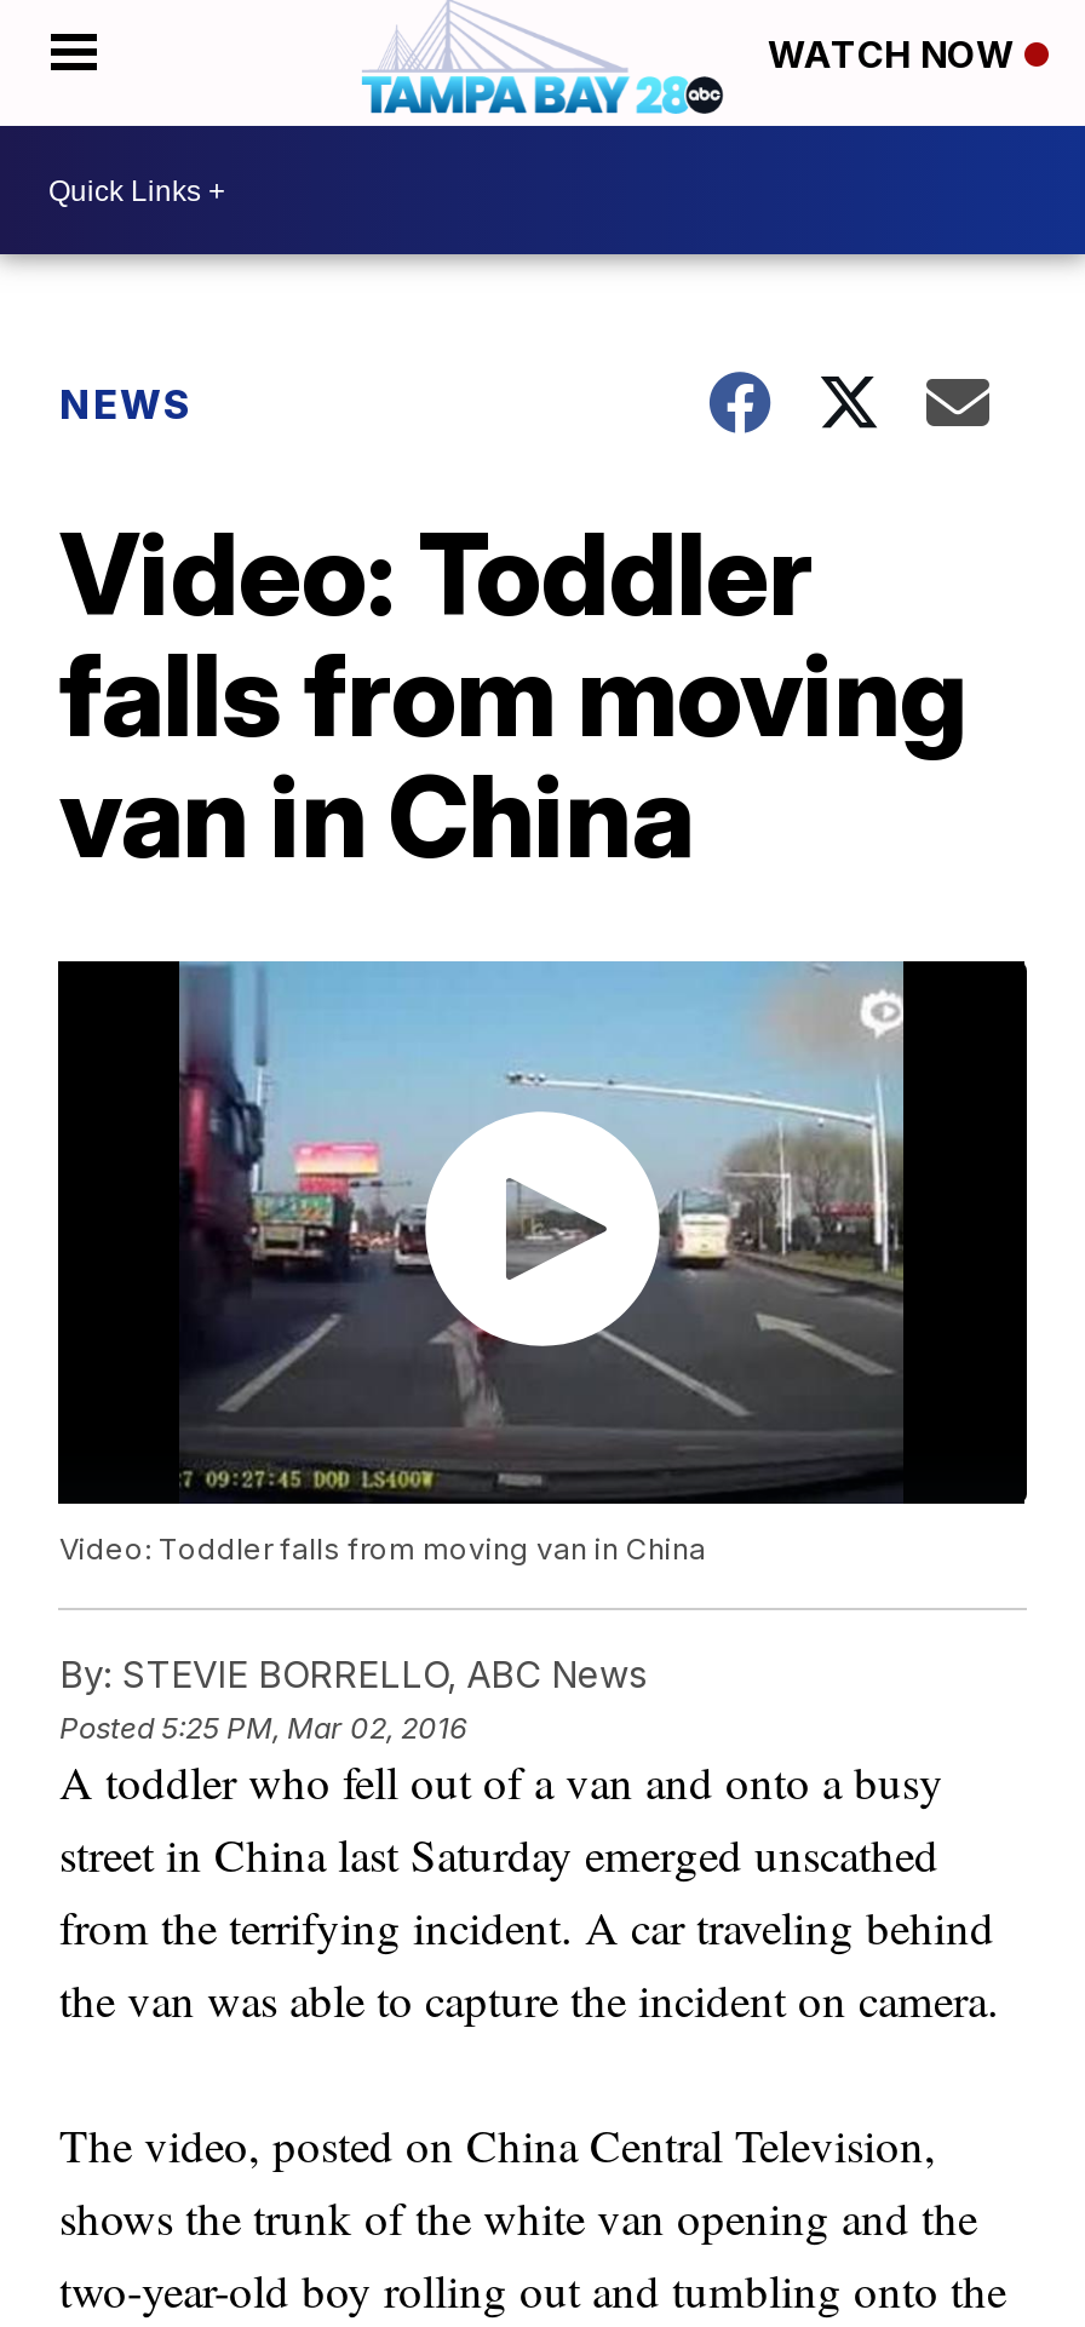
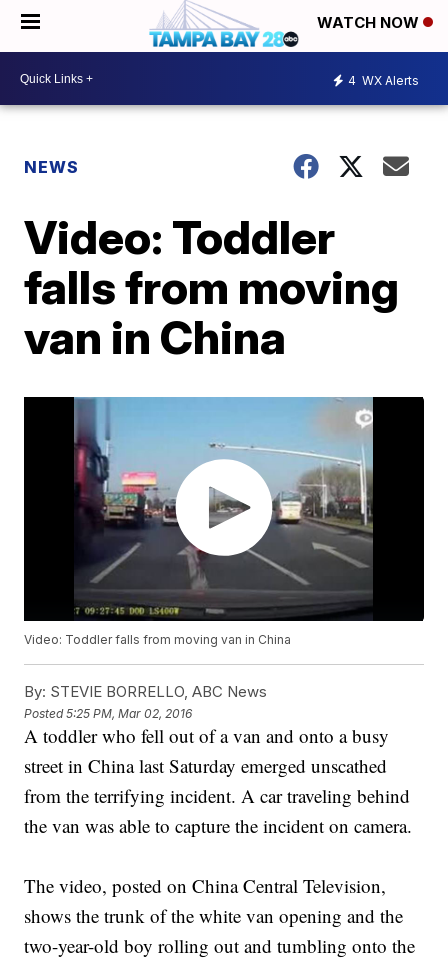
none -> [348,72,419,87] 4 WX Alerts

